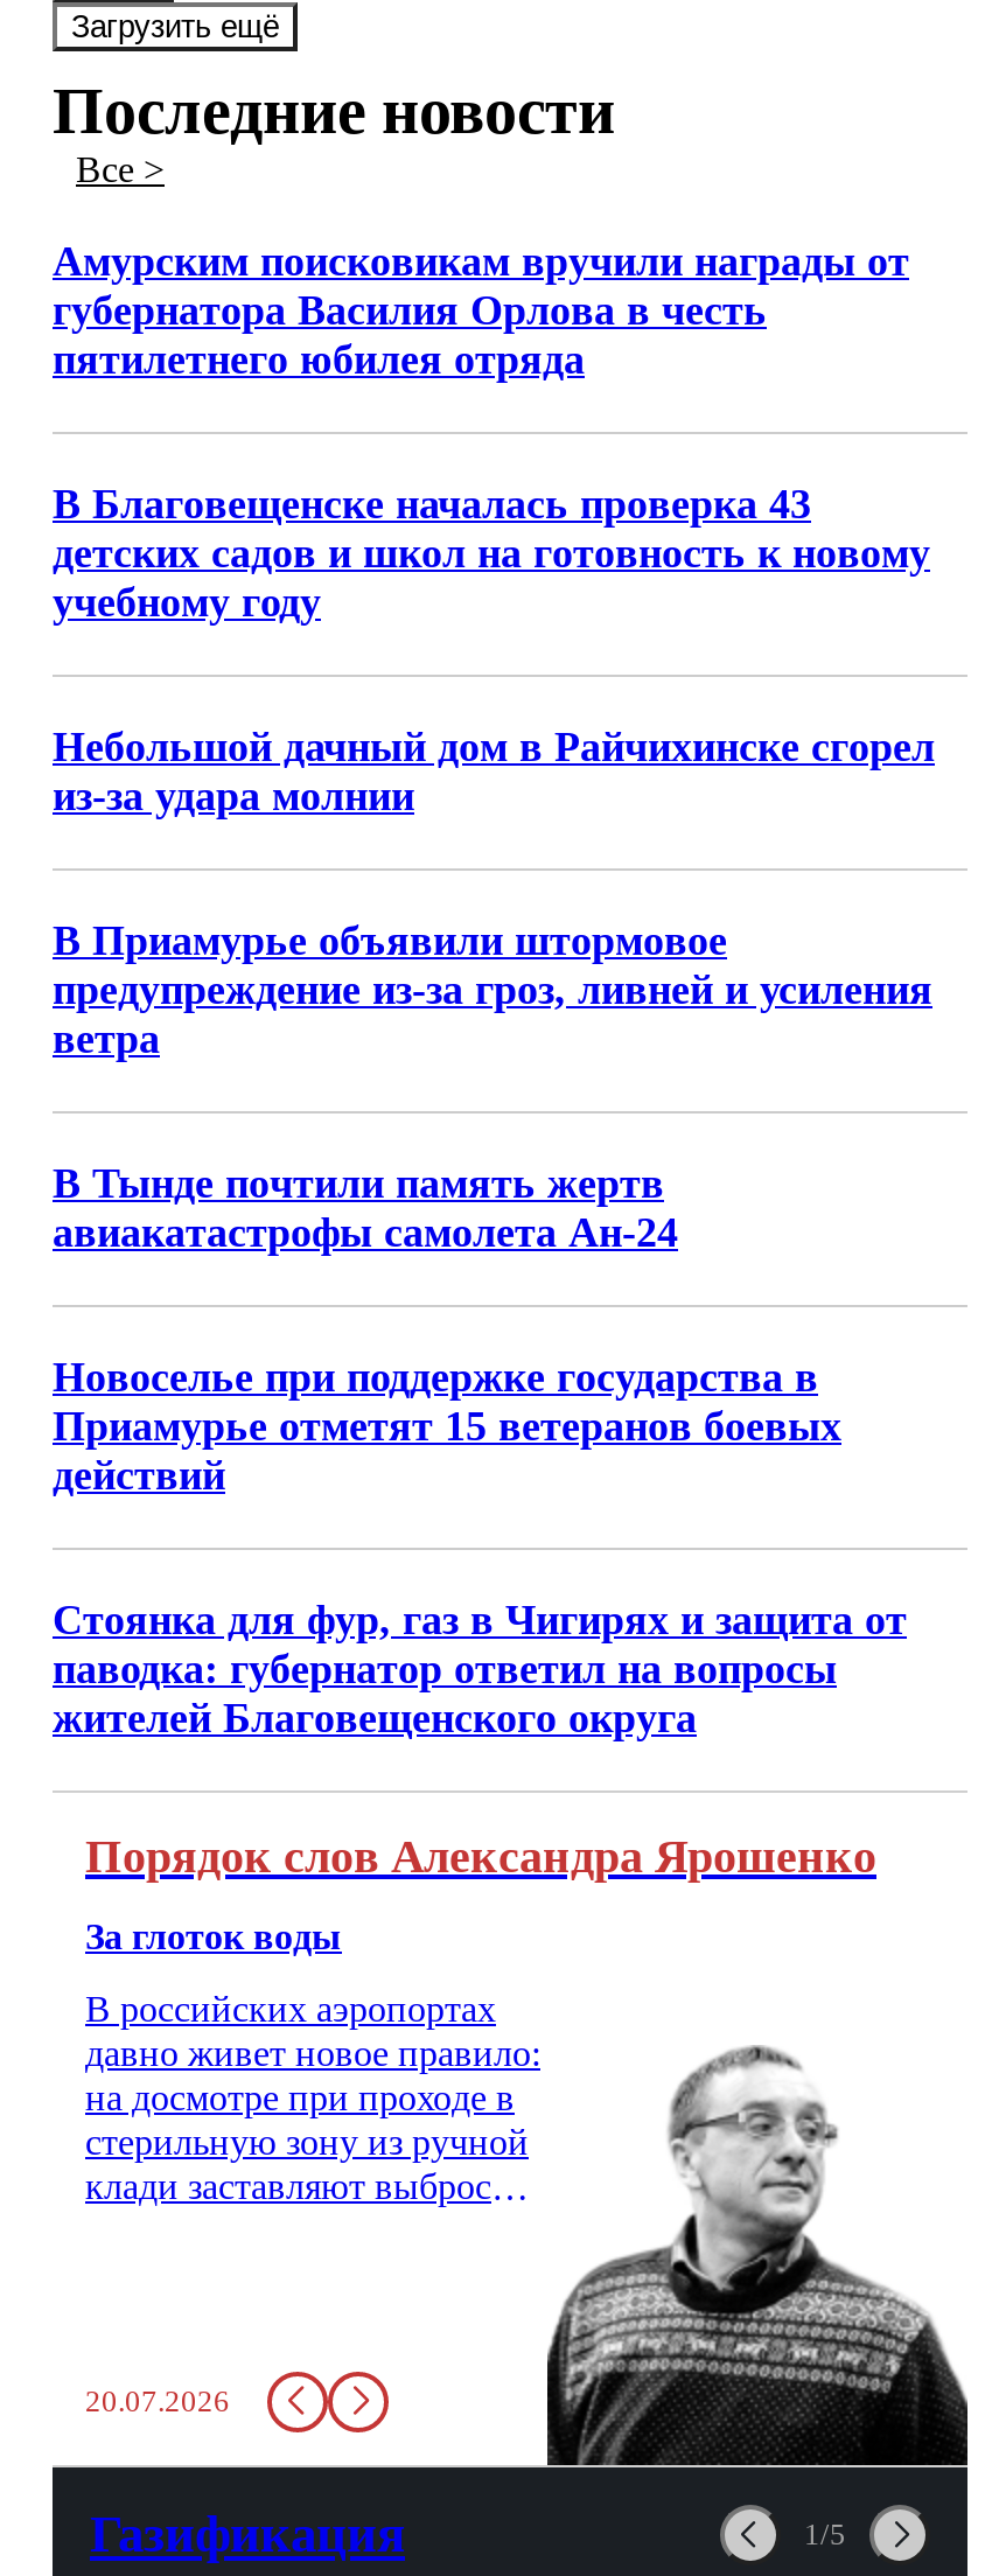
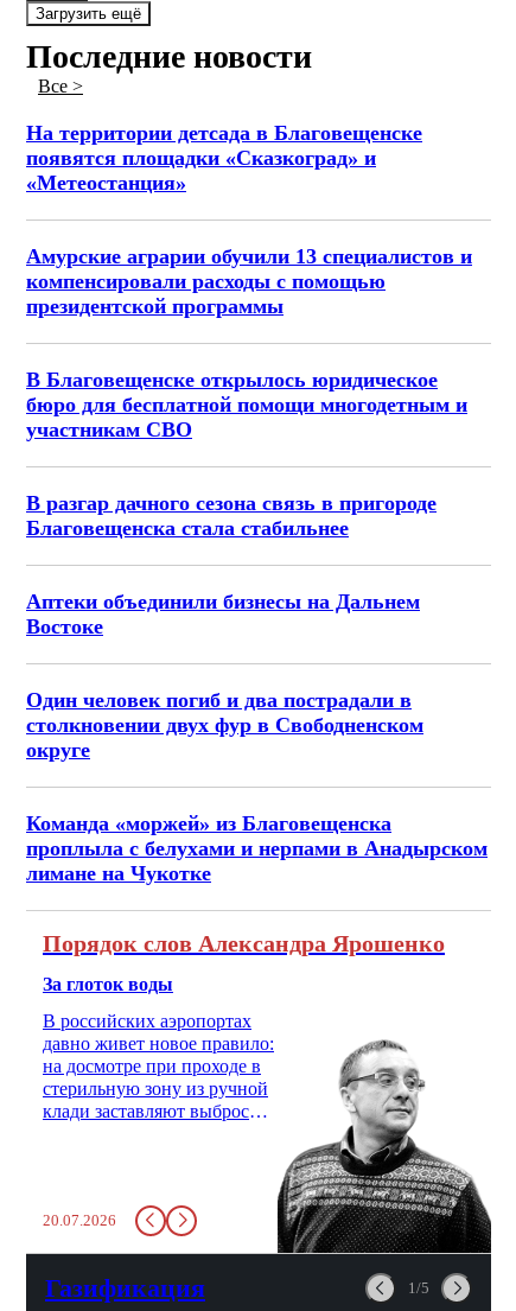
[53,239,909,384] Амурским поисковикам вручили награды от | губернатора Василия Орлова в честь | пятилетнего юбилея отряда -> [26,121,422,195] На территории детсада в Благовещенске | появятся площадки «Сказкоград» и | «Метеостанция»
[53,482,930,626] В Благовещенске началась проверка 43 | детских садов и школ на готовность к новому | учебному году -> [26,245,472,318] Амурские аграрии обучили 13 специалистов и | компенсировали расходы с помощью | президентской программы
[53,724,935,820] Небольшой дачный дом в Райчихинске сгорел | из-за удара молнии -> [26,368,467,442] В Благовещенске открылось юридическое | бюро для бесплатной помощи многодетным и | участникам СВО
[53,918,932,1063] В Приамурье объявили штормовое | предупреждение из-за гроз, ливней и усиления | ветра -> [26,492,437,540] В разгар дачного сезона связь в пригороде | Благовещенска стала стабильнее
[53,1161,678,1257] В Тынде почтили память жертв | авиакатастрофы самолета Ан-24 -> [26,590,420,639] Аптеки объединили бизнесы на Дальнем | Востоке
[53,1355,841,1499] Новоселье при поддержке государства в | Приамурье отметят 15 ветеранов боевых | действий -> [26,688,423,762] Один человек погиб и два пострадали в | столкновении двух фур в Свободненском | округе
[53,1597,907,1742] Стоянка для фур, газ в Чигирях и защита от | паводка: губернатор ответил на вопросы | жителей Благовещенского округа -> [26,812,488,885] Команда «моржей» из Благовещенска | проплыла с белухами и нерпами в Анадырском | лимане на Чукотке

